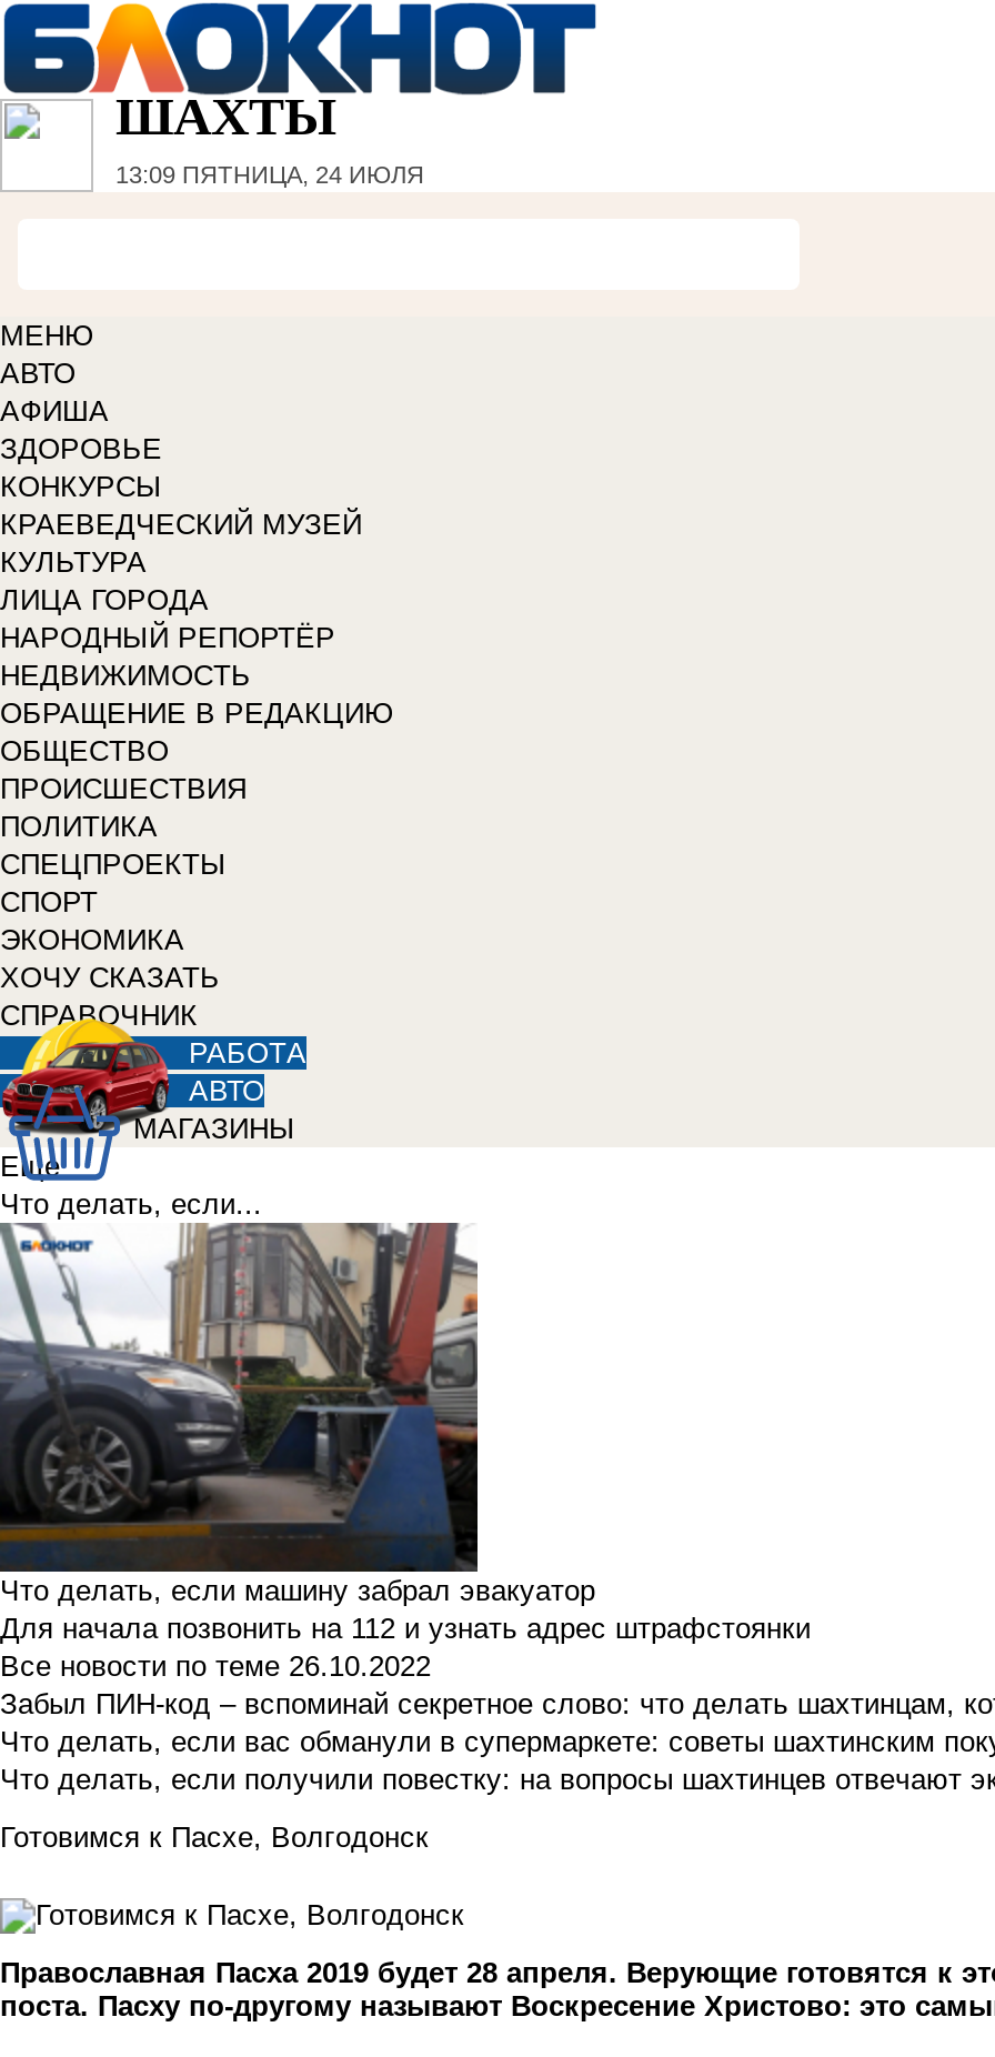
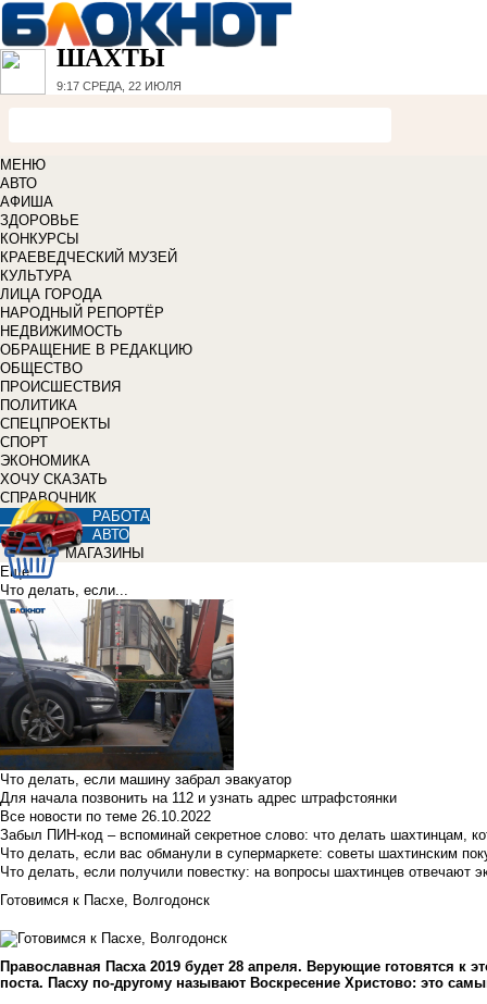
[115,162,424,189] 13:09 ПЯТНИЦА, 24 ИЮЛЯ -> [57,80,182,93] 9:17 СРЕДА, 22 ИЮЛЯ

